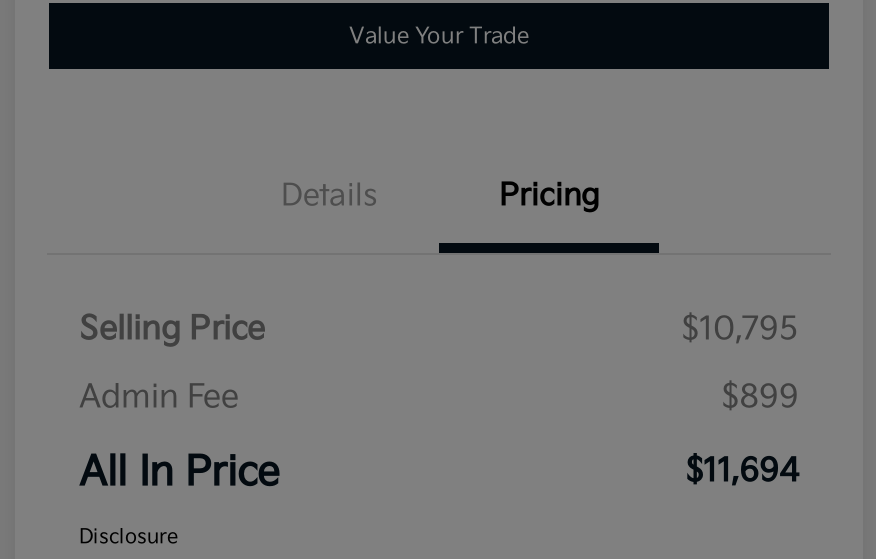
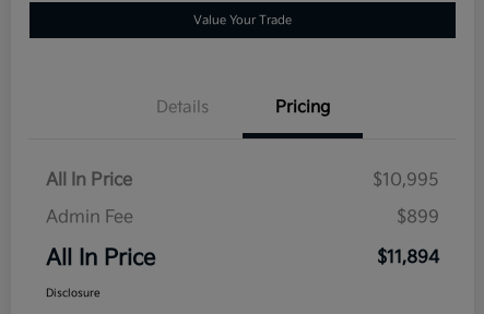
[79,311,799,349] Selling Price | $10,795 -> [46,170,439,191] All In Price | $10,995
[685,453,799,491] $11,694 -> [377,248,439,268] $11,894

